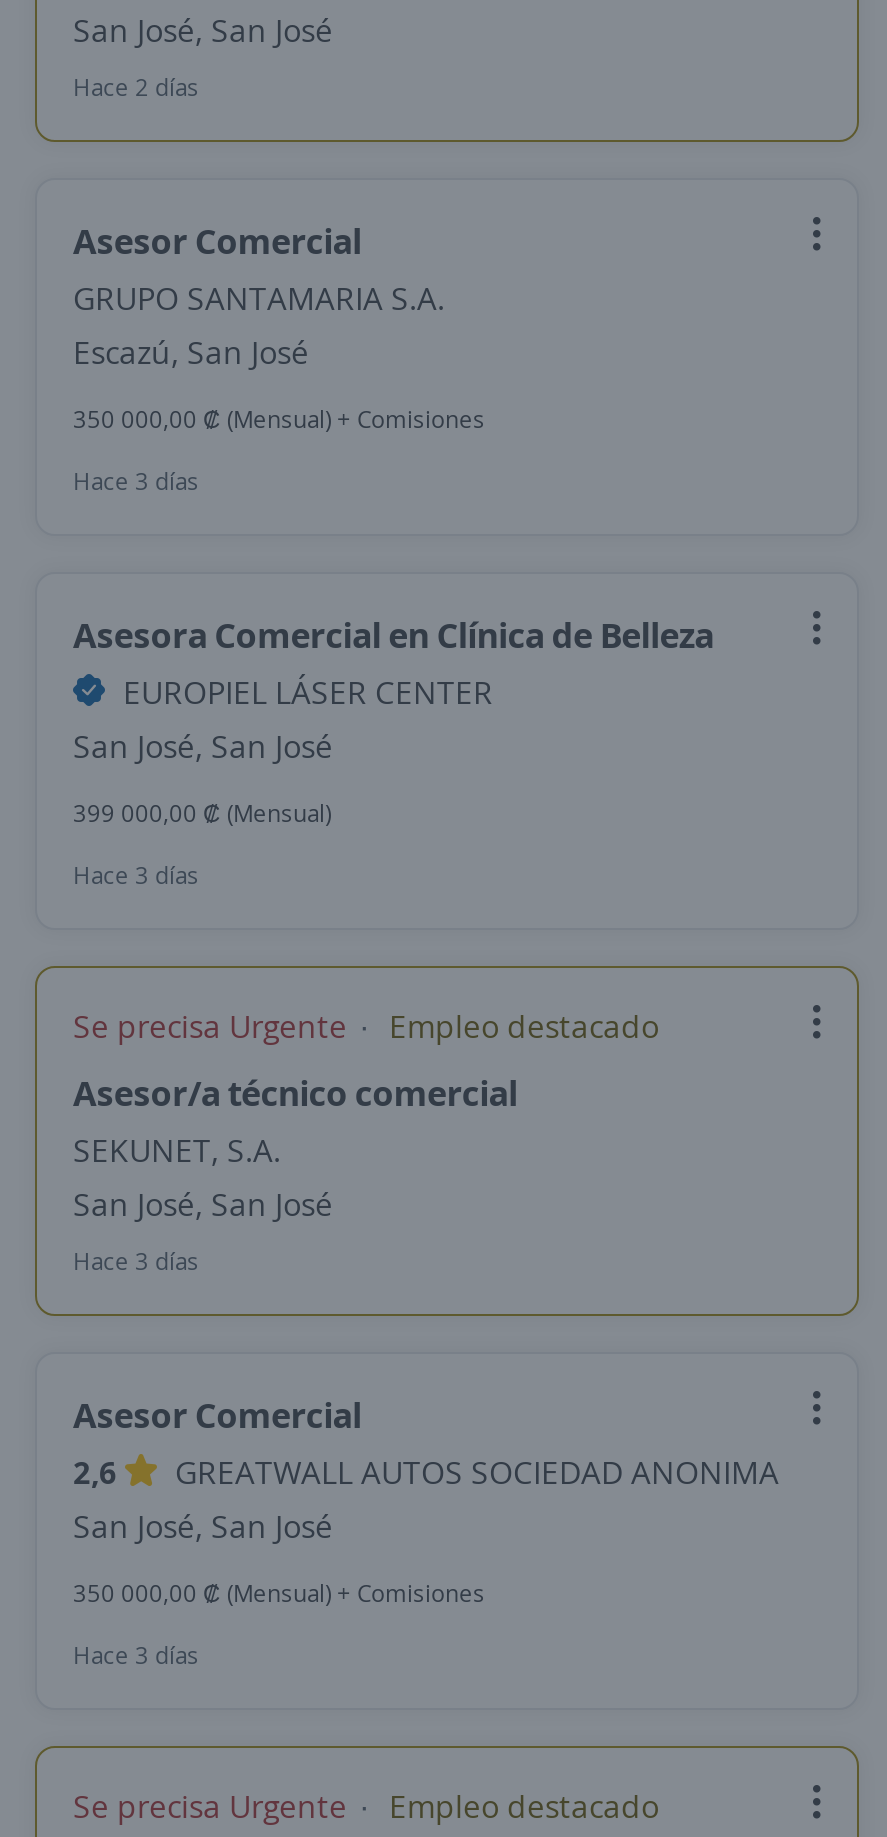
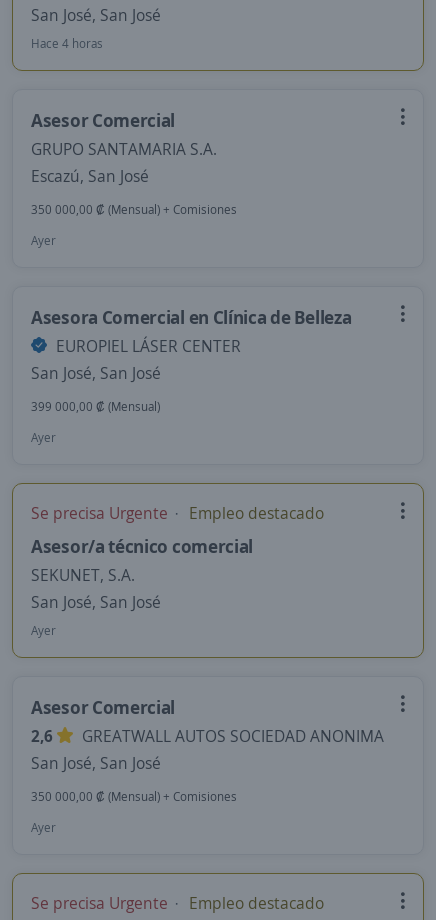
[73,70,199,104] Hace 2 días -> [31,35,103,52] Hace 4 horas
[73,464,199,498] Hace 3 días -> [31,232,56,249] Ayer
[73,858,199,892] Hace 3 días -> [31,429,56,446] Ayer
[73,1244,199,1278] Hace 3 días -> [31,622,56,639] Ayer
[73,1638,199,1672] Hace 3 días -> [31,819,56,836] Ayer

